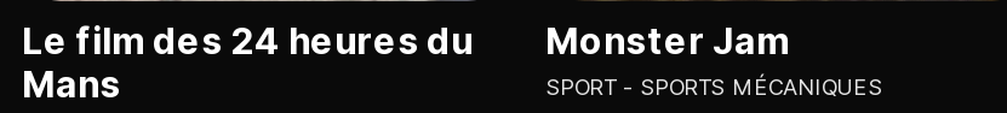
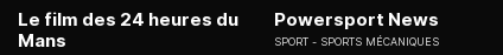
[545,18,790,63] Monster Jam -> [274,9,439,31] Powersport News

